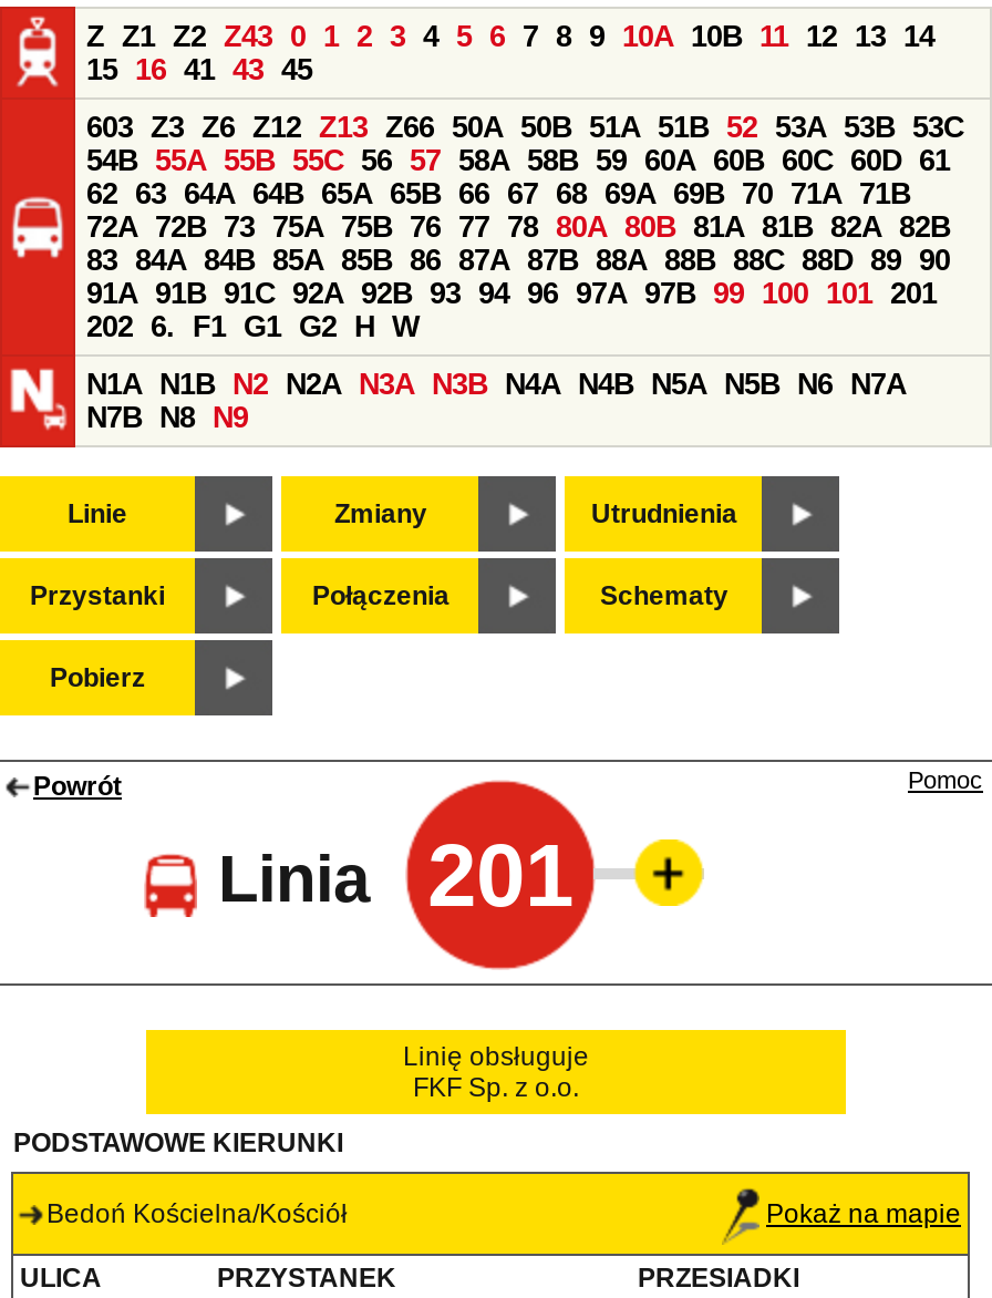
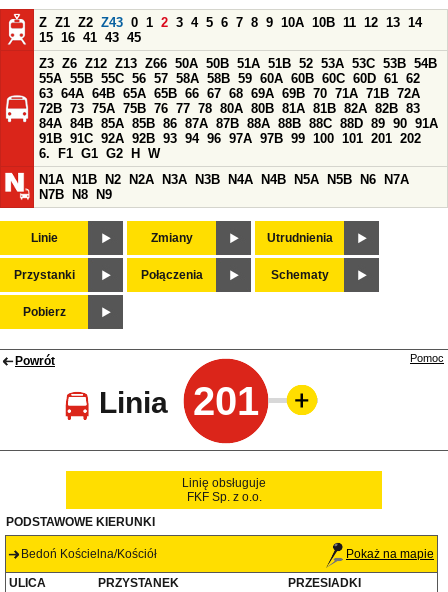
[86,111,963,343] 603 Z3 Z6 Z12 Z13 Z66 50A 50B 51A 51B 52 53A 53B 53C | 54B 55A 55B 55C 56 57 58A 58B 59 60A 60B 60C 60D 61 | 62 63 64A 64B 65A 65B 66 67 68 69A 69B 70 71A 71B | 72A 72B 73 75A 75B 76 77 78 80A 80B 81A 81B 82A 82B | 83 84A 84B 85A 85B 86 87A 87B 88A 88B 88C 88D 89 90 | 91A 91B 91C 92A 92B 93 94 96 97A 97B 99 100 101 201 | 202 6. F1 G1 G2 H W -> [39,56,438,161] Z3 Z6 Z12 Z13 Z66 50A 50B 51A 51B 52 53A 53C 53B 54B | 55A 55B 55C 56 57 58A 58B 59 60A 60B 60C 60D 61 62 | 63 64A 64B 65A 65B 66 67 68 69A 69B 70 71A 71B 72A | 72B 73 75A 75B 76 77 78 80A 80B 81A 81B 82A 82B 83 | 84A 84B 85A 85B 86 87A 87B 88A 88B 88C 88D 89 90 91A | 91B 91C 92A 92B 93 94 96 97A 97B 99 100 101 201 202 | 6. F1 G1 G2 H W

